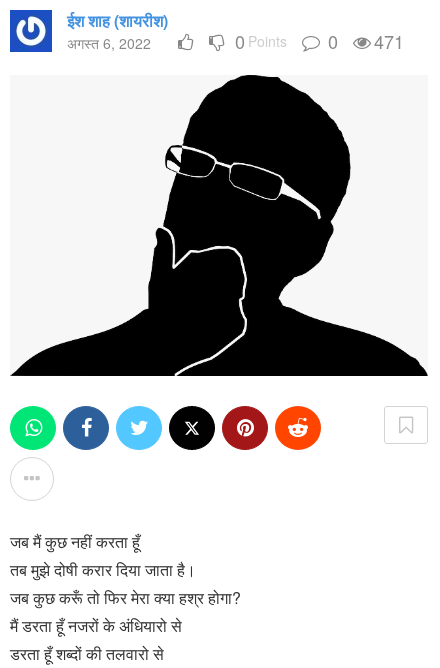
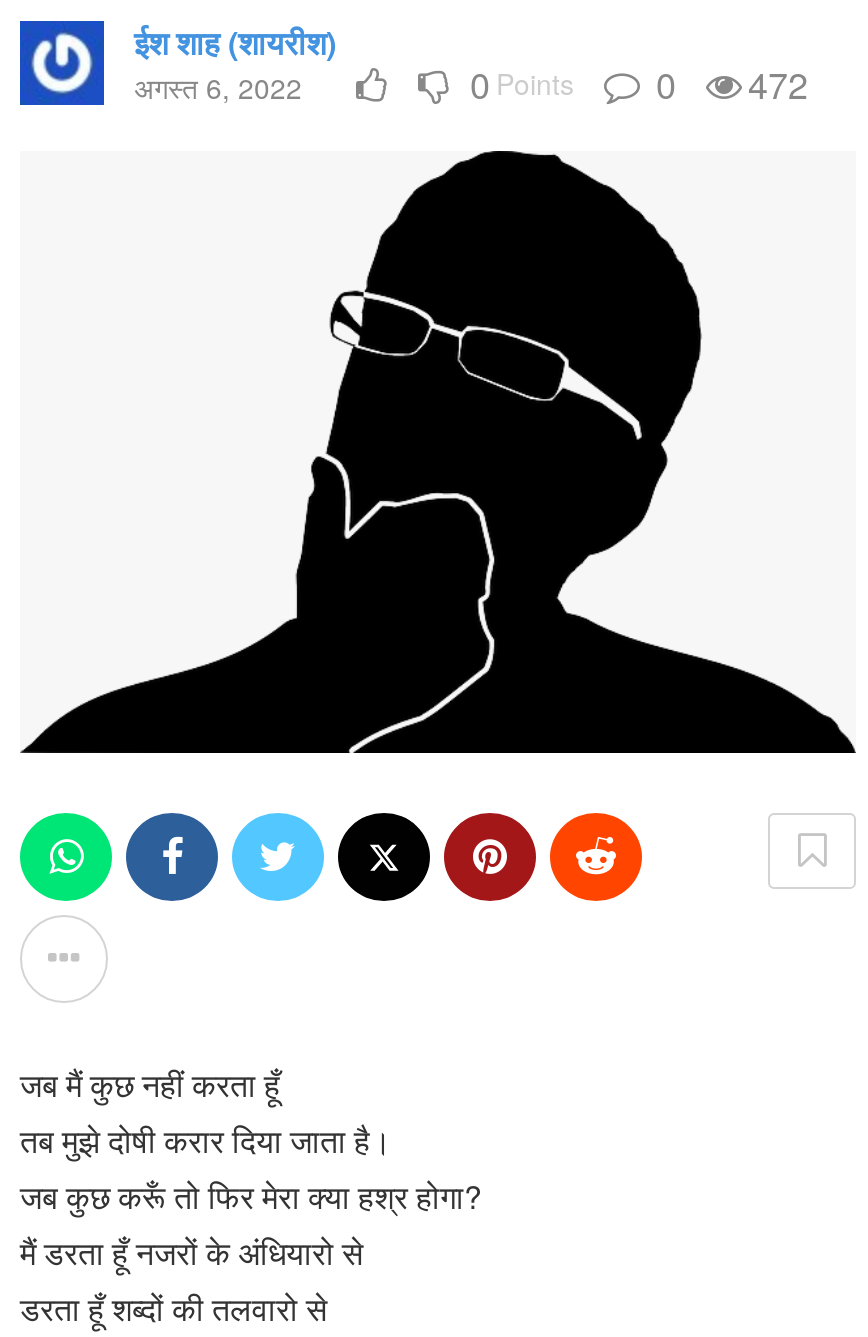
[235,28,404,54] 0 Points 0 471 -> [470,57,808,109] 0 Points 0 472

